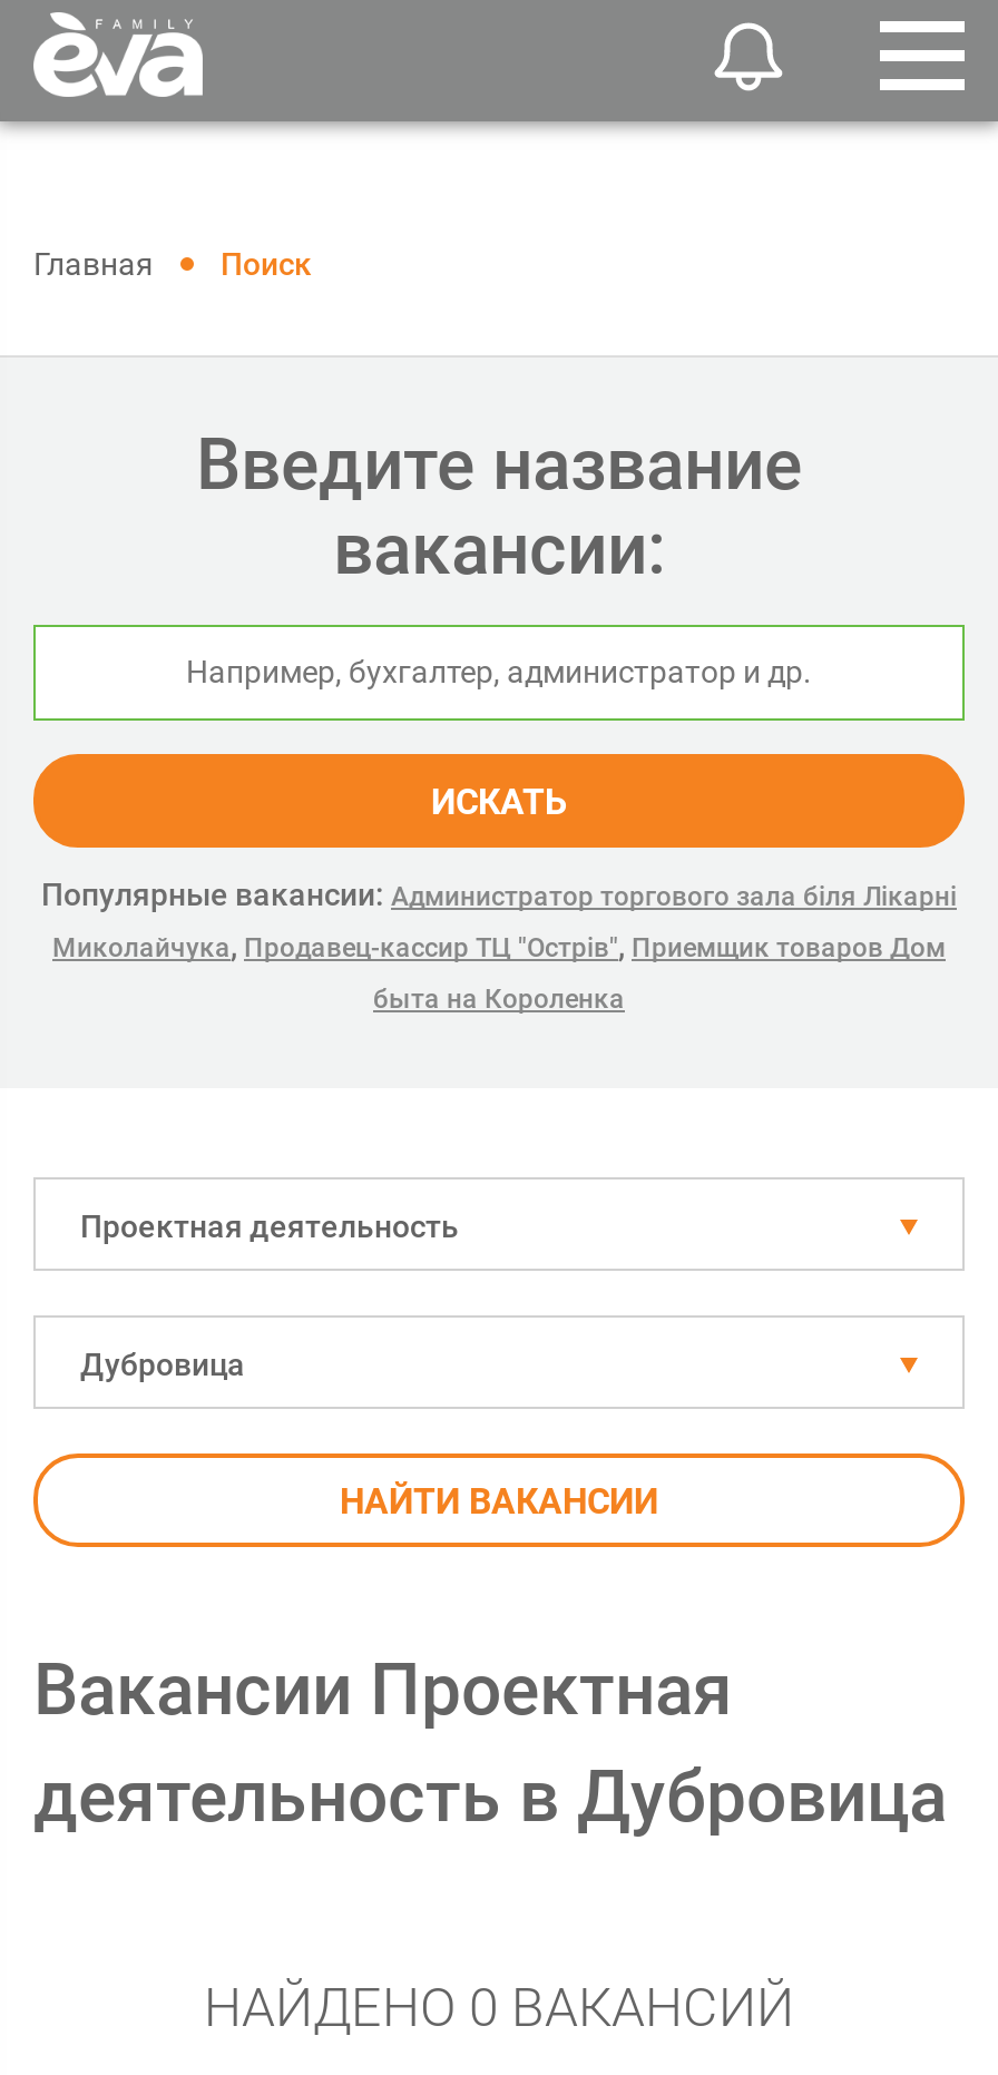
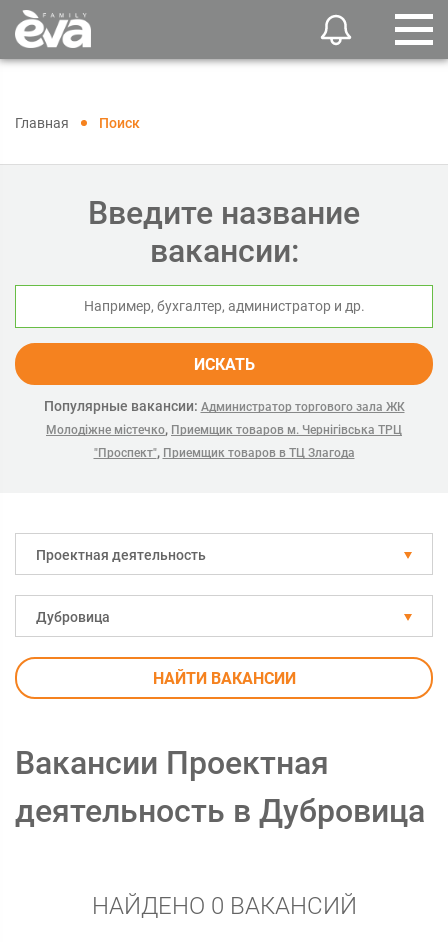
[41,877,957,1015] Популярные вакансии: Администратор торгового зала біля Лікарні | Миколайчука, Продавец-кассир ТЦ "Острів", Приемщик товаров Дом | быта на Короленка -> [43,398,404,460] Популярные вакансии: Администратор торгового зала ЖК | Молодіжне містечко, Приемщик товаров м. Чернігівська ТРЦ | "Проспект", Приемщик товаров в ТЦ Злагода

